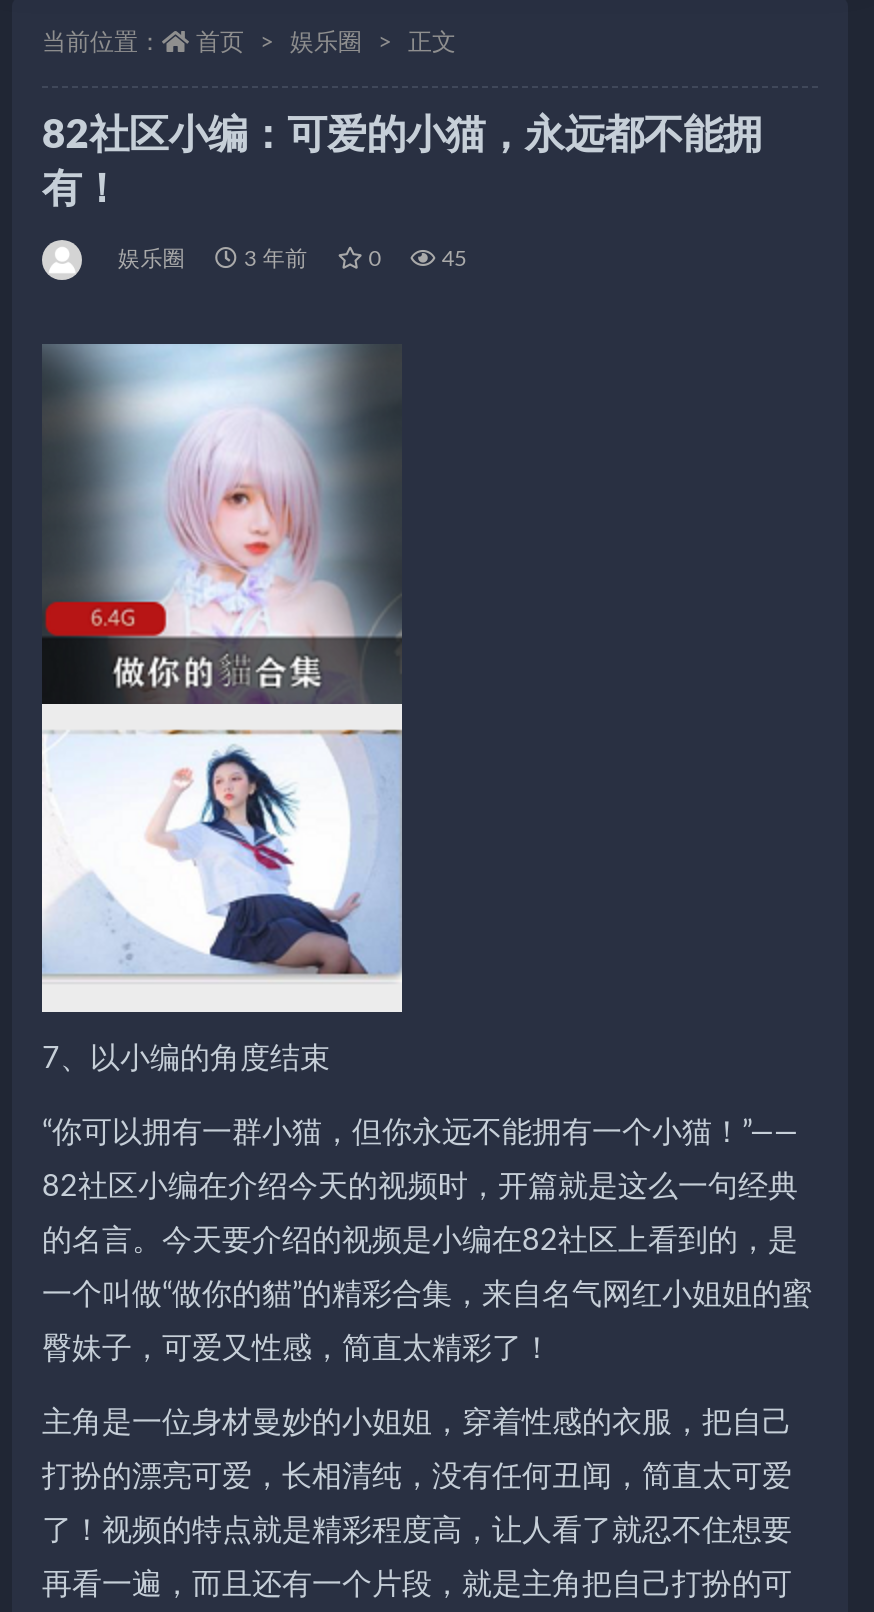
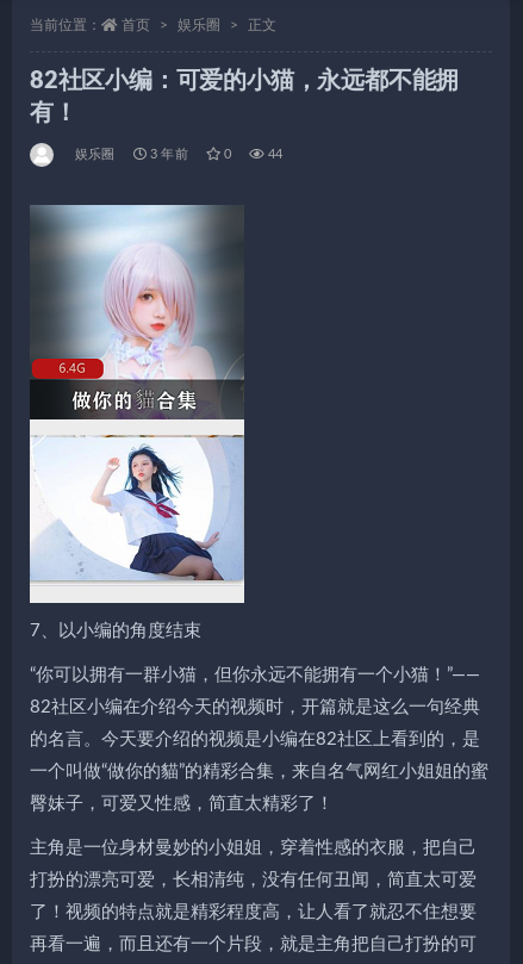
[435,248,466,270] 45 -> [264,148,283,161] 44

